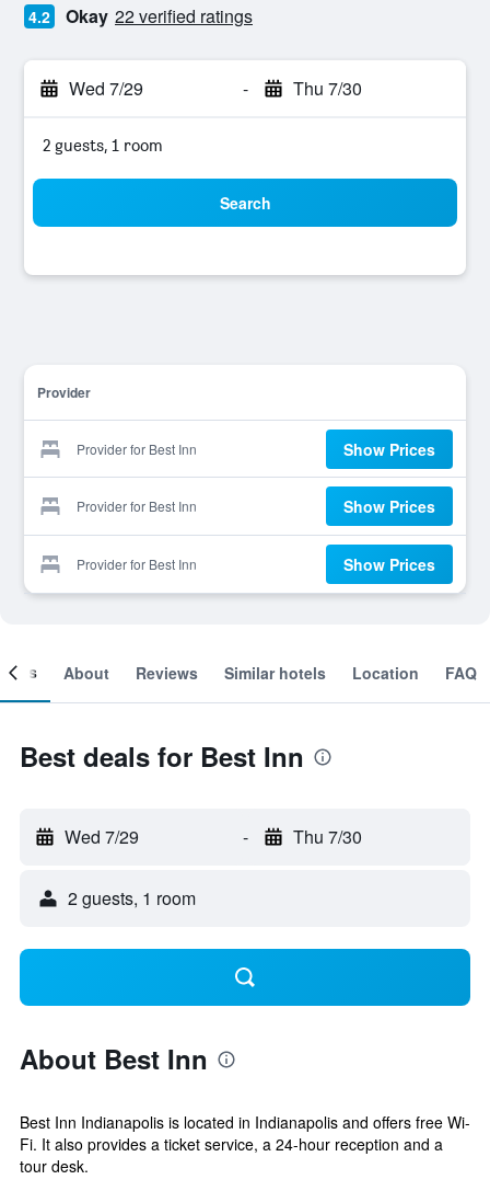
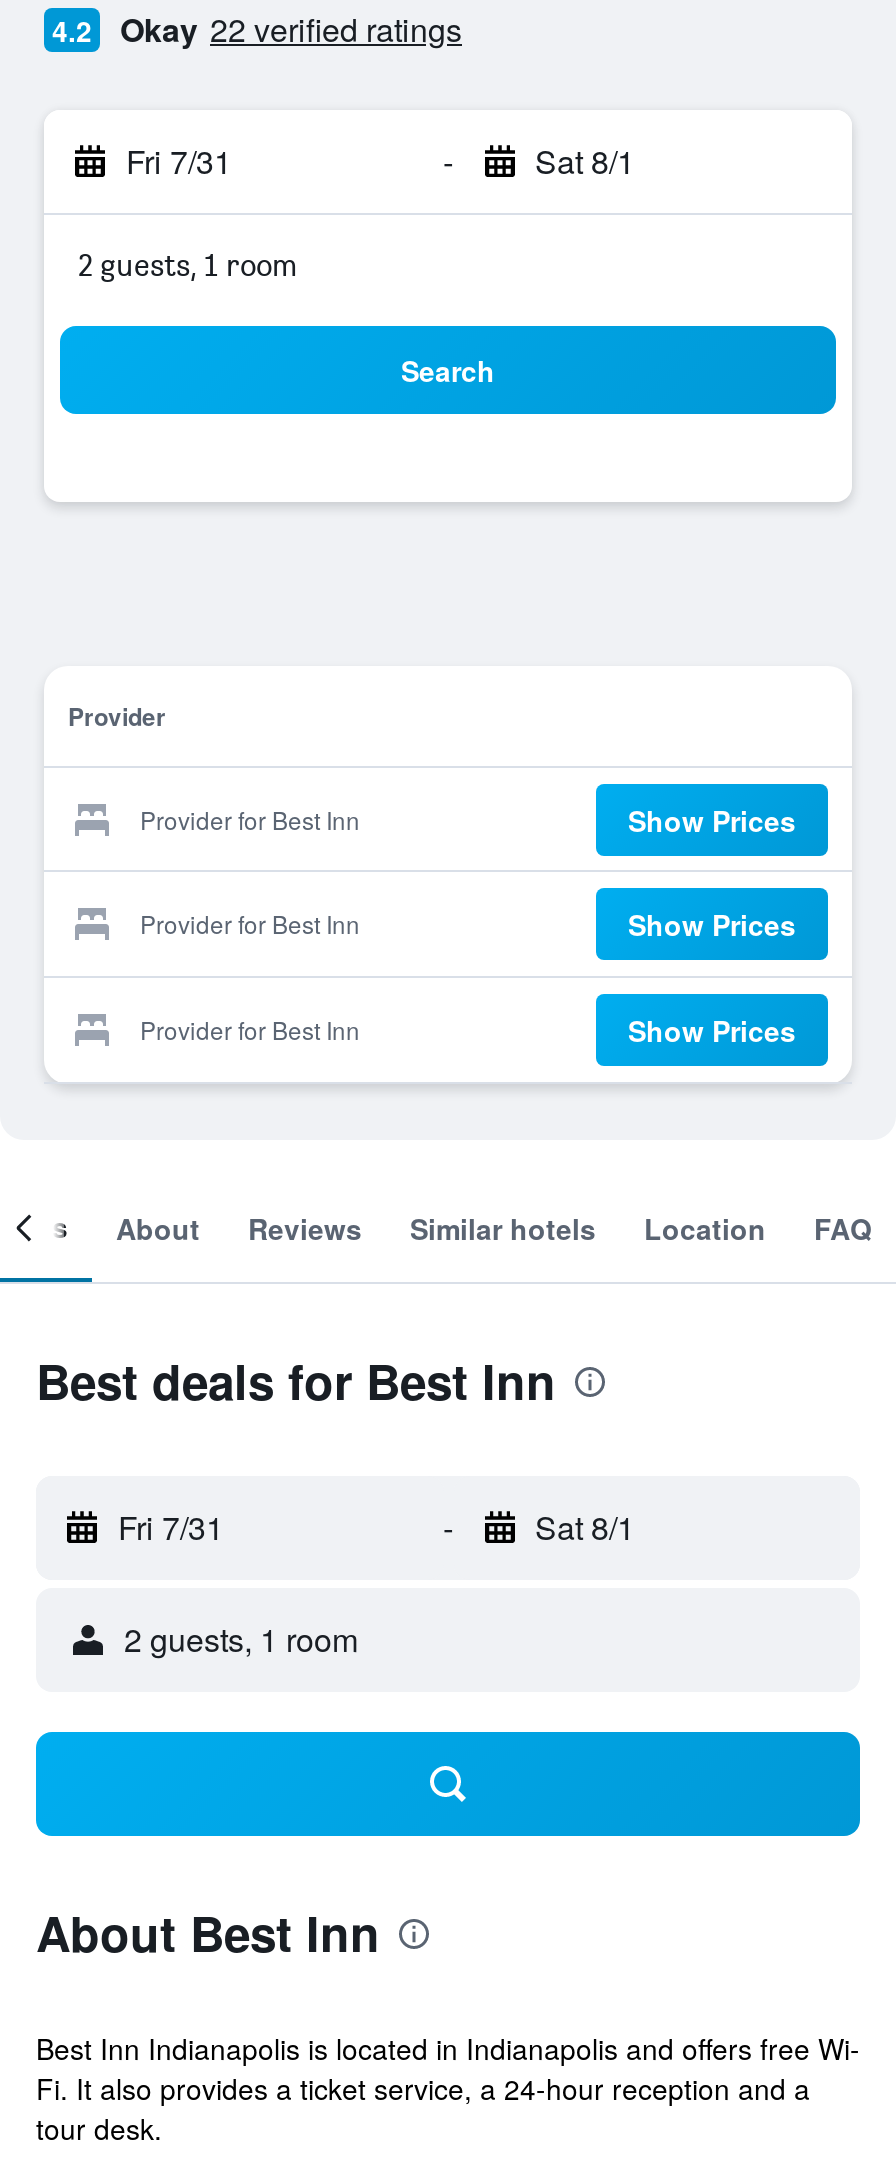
[69,76,143,101] Wed 7/29 -> [126,138,232,184] Fri 7/31
[293,76,361,101] Thu 7/30 -> [535,138,635,184] Sat 8/1
[65,824,139,849] Wed 7/29 -> [118,1504,224,1550] Fri 7/31
[293,824,361,849] Thu 7/30 -> [535,1504,635,1550] Sat 8/1

